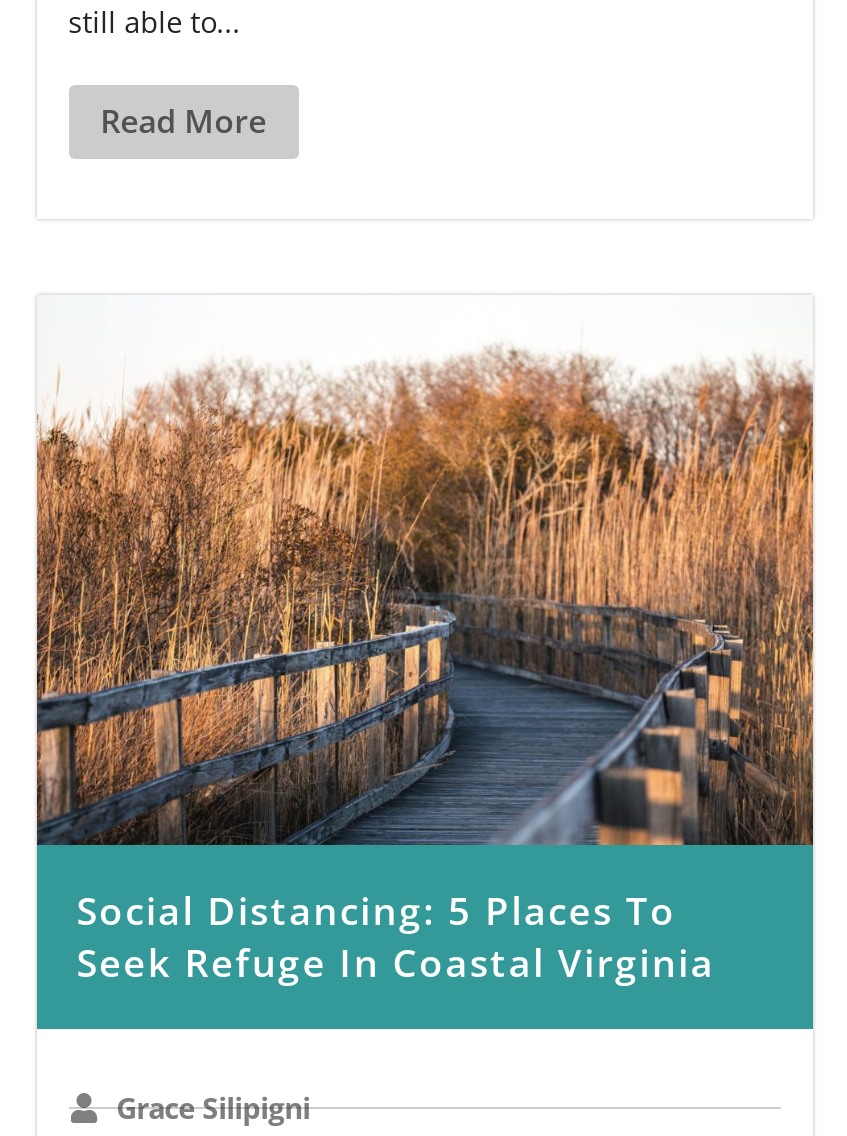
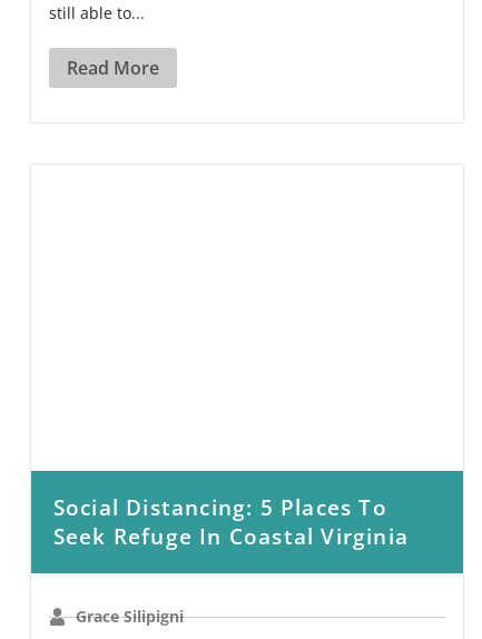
[35,344,815,848] [image] -> none

